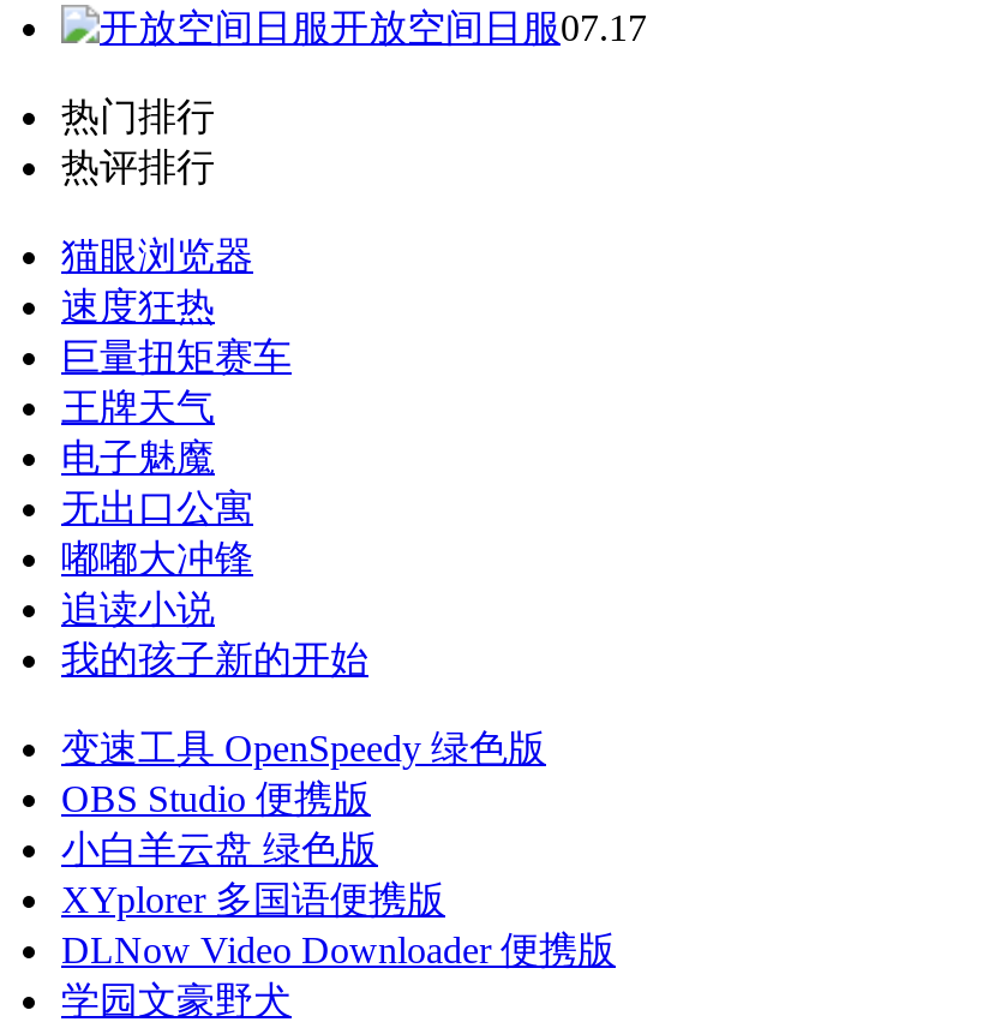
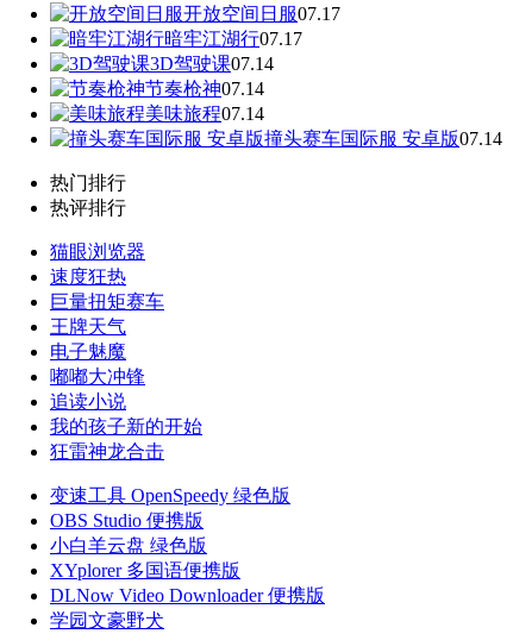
none -> [49,27,502,149] [image] | 暗牢江湖行07.17 | 3D驾驶课07.14 | 节奏枪神07.14 | 美味旅程07.14 | 撞头赛车国际服 安卓版07.14
[61,487,253,527] 无出口公寓 -> none
none -> [50,441,164,461] 狂雷神龙合击

